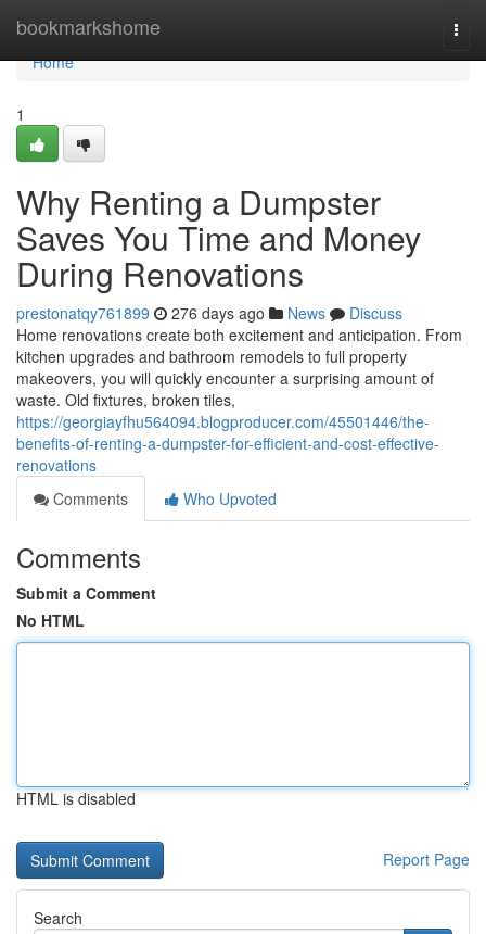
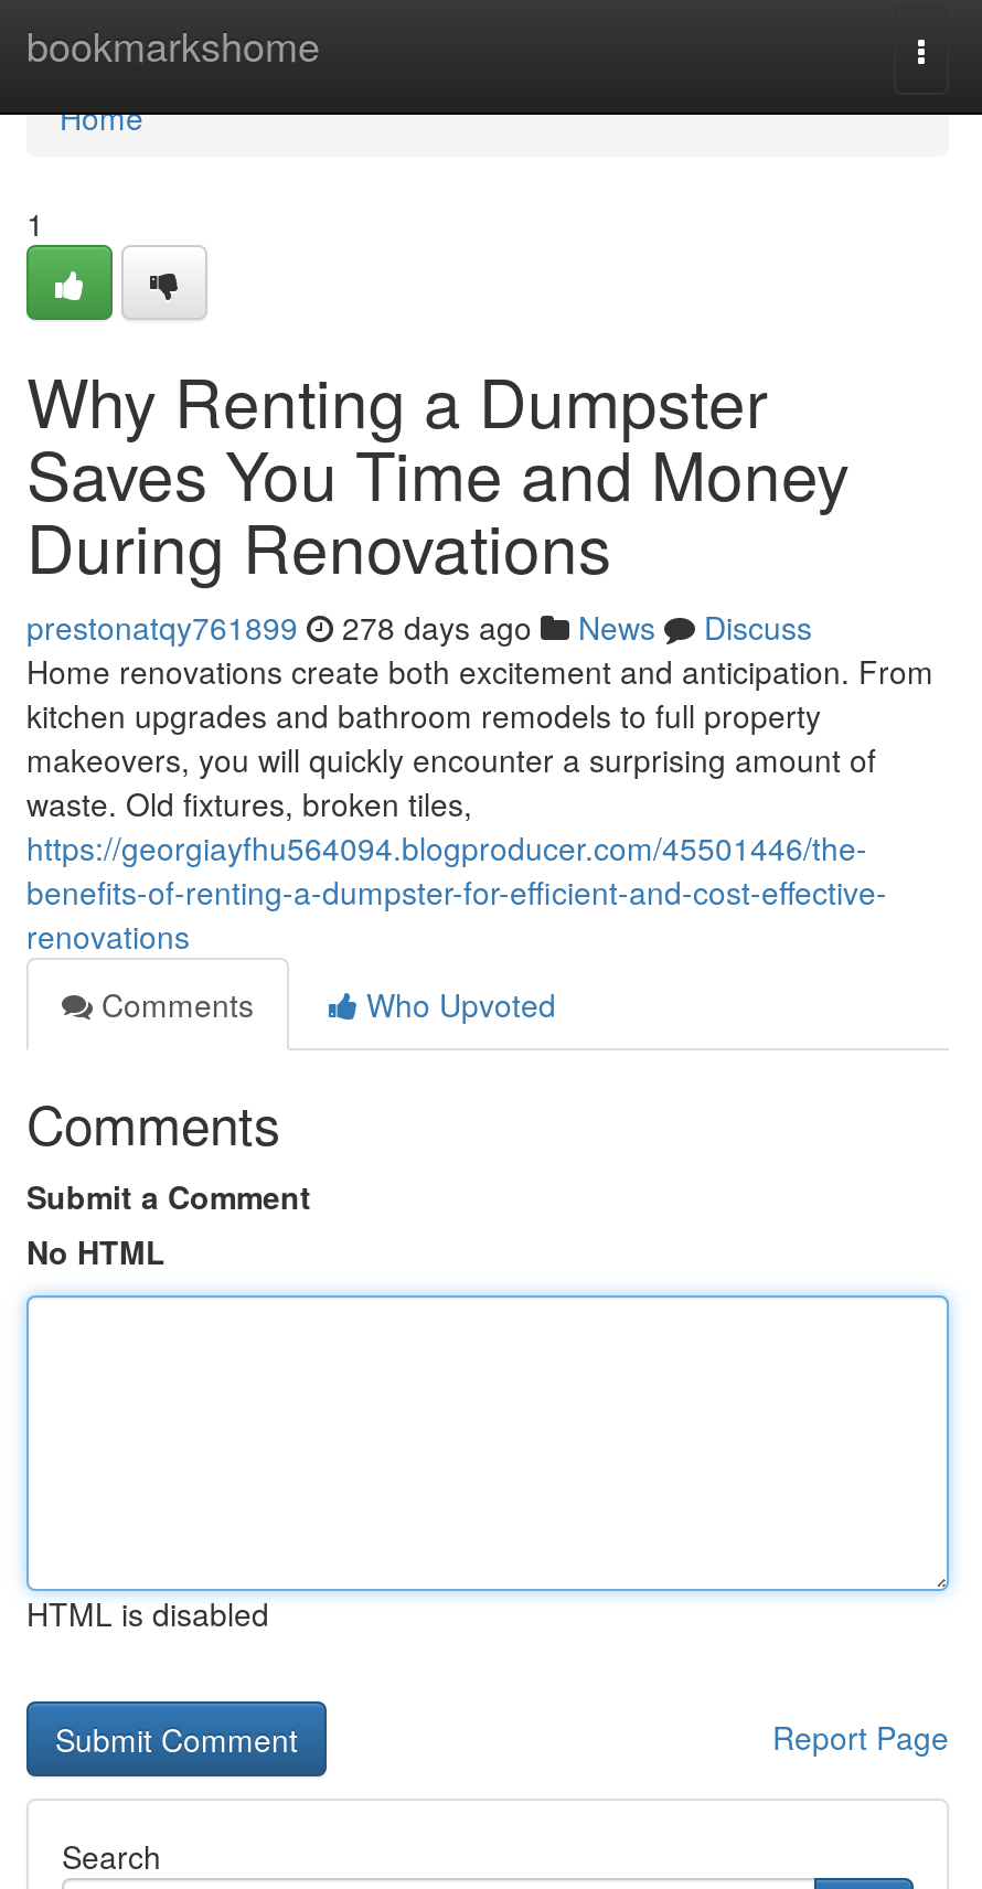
[16,302,402,324] prestonatqy761899 276 days ago News Discuss -> [26,605,812,649] prestonatqy761899 278 days ago News Discuss

